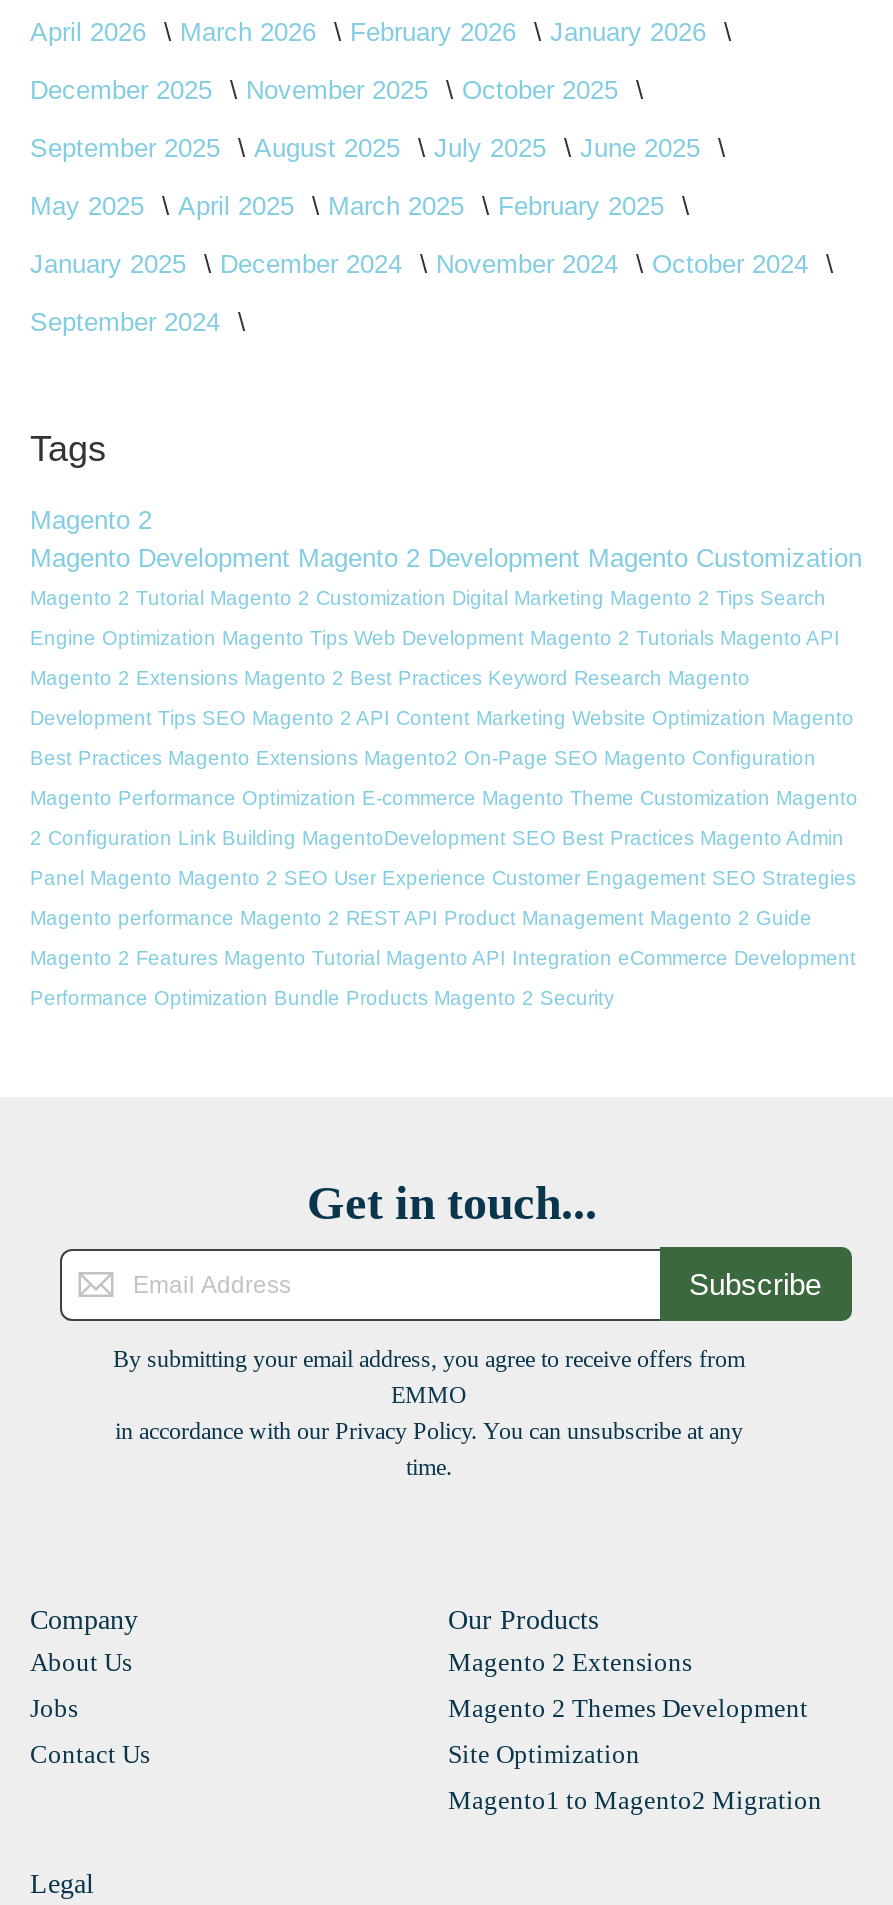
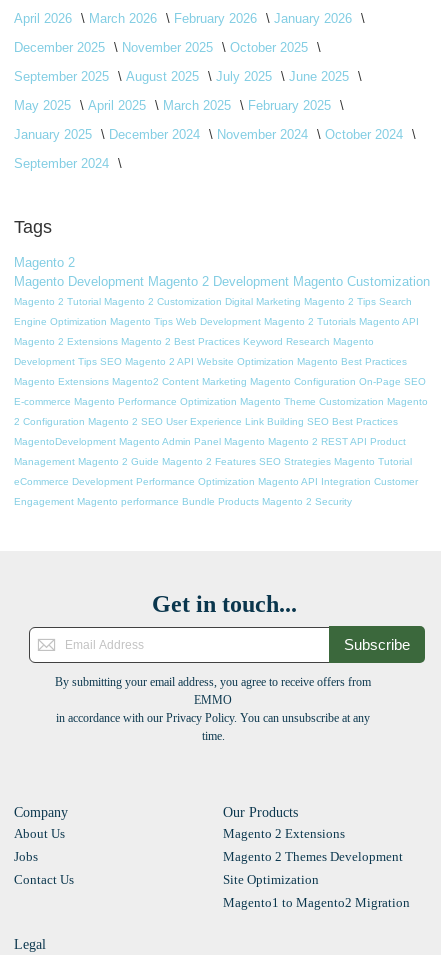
[30,707,854,729] Development Tips SEO Magento 2 API Content Marketing Website Optimization Magento -> [14,356,407,367] Development Tips SEO Magento 2 API Website Optimization Magento Best Practices
[30,747,816,769] Best Practices Magento Extensions Magento2 On-Page SEO Magento Configuration -> [14,376,426,387] Magento Extensions Magento2 Content Marketing Magento Configuration On-Page SEO
[30,787,858,809] Magento Performance Optimization E-commerce Magento Theme Customization Magento -> [14,396,428,407] E-commerce Magento Performance Optimization Magento Theme Customization Magento
[30,827,844,849] 2 Configuration Link Building MagentoDevelopment SEO Best Practices Magento Admin -> [14,416,398,427] 2 Configuration Magento 2 SEO User Experience Link Building SEO Best Practices
[30,867,856,889] Panel Magento Magento 2 SEO User Experience Customer Engagement SEO Strategies -> [14,436,406,447] MagentoDevelopment Magento Admin Panel Magento Magento 2 REST API Product
[30,907,812,929] Magento performance Magento 2 REST API Product Management Magento 2 Guide -> [14,456,412,467] Management Magento 2 Guide Magento 2 Features SEO Strategies Magento Tutorial
[30,947,856,969] Magento 2 Features Magento Tutorial Magento API Integration eCommerce Development -> [14,476,418,487] eCommerce Development Performance Optimization Magento API Integration Customer
[30,987,614,1009] Performance Optimization Bundle Products Magento 2 Security -> [14,496,352,507] Engagement Magento performance Bundle Products Magento 2 Security

